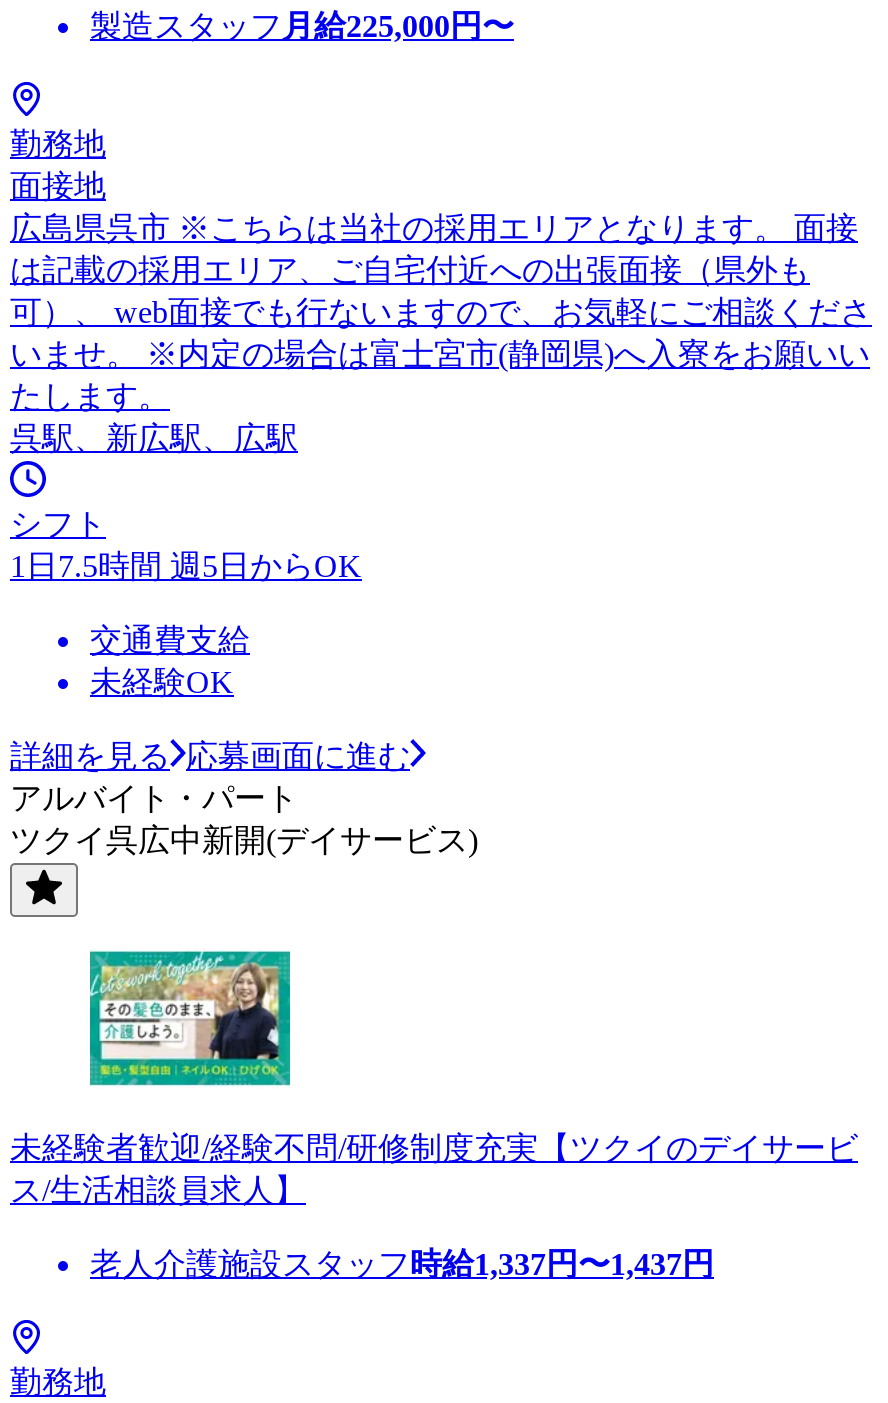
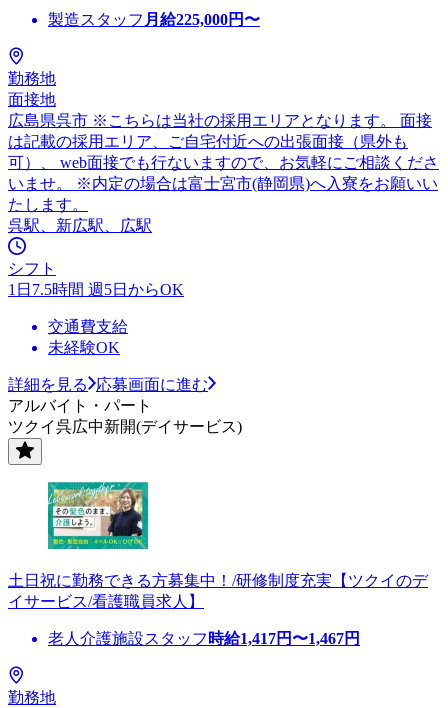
[10,1131,858,1207] 未経験者歓迎/経験不問/研修制度充実【ツクイのデイサービ | ス/生活相談員求人】 -> [8,572,428,610] 土日祝に勤務できる方募集中！/研修制度充実【ツクイのデ | イサービス/看護職員求人】
[90,1247,714,1281] 老人介護施設スタッフ時給1,337円〜1,437円 -> [48,630,360,647] 老人介護施設スタッフ時給1,417円〜1,467円

